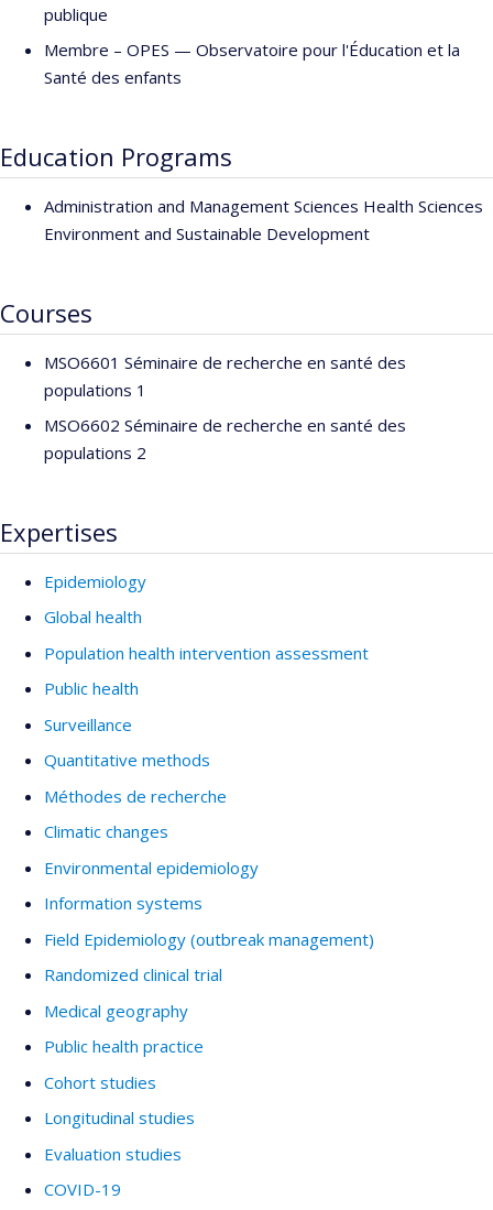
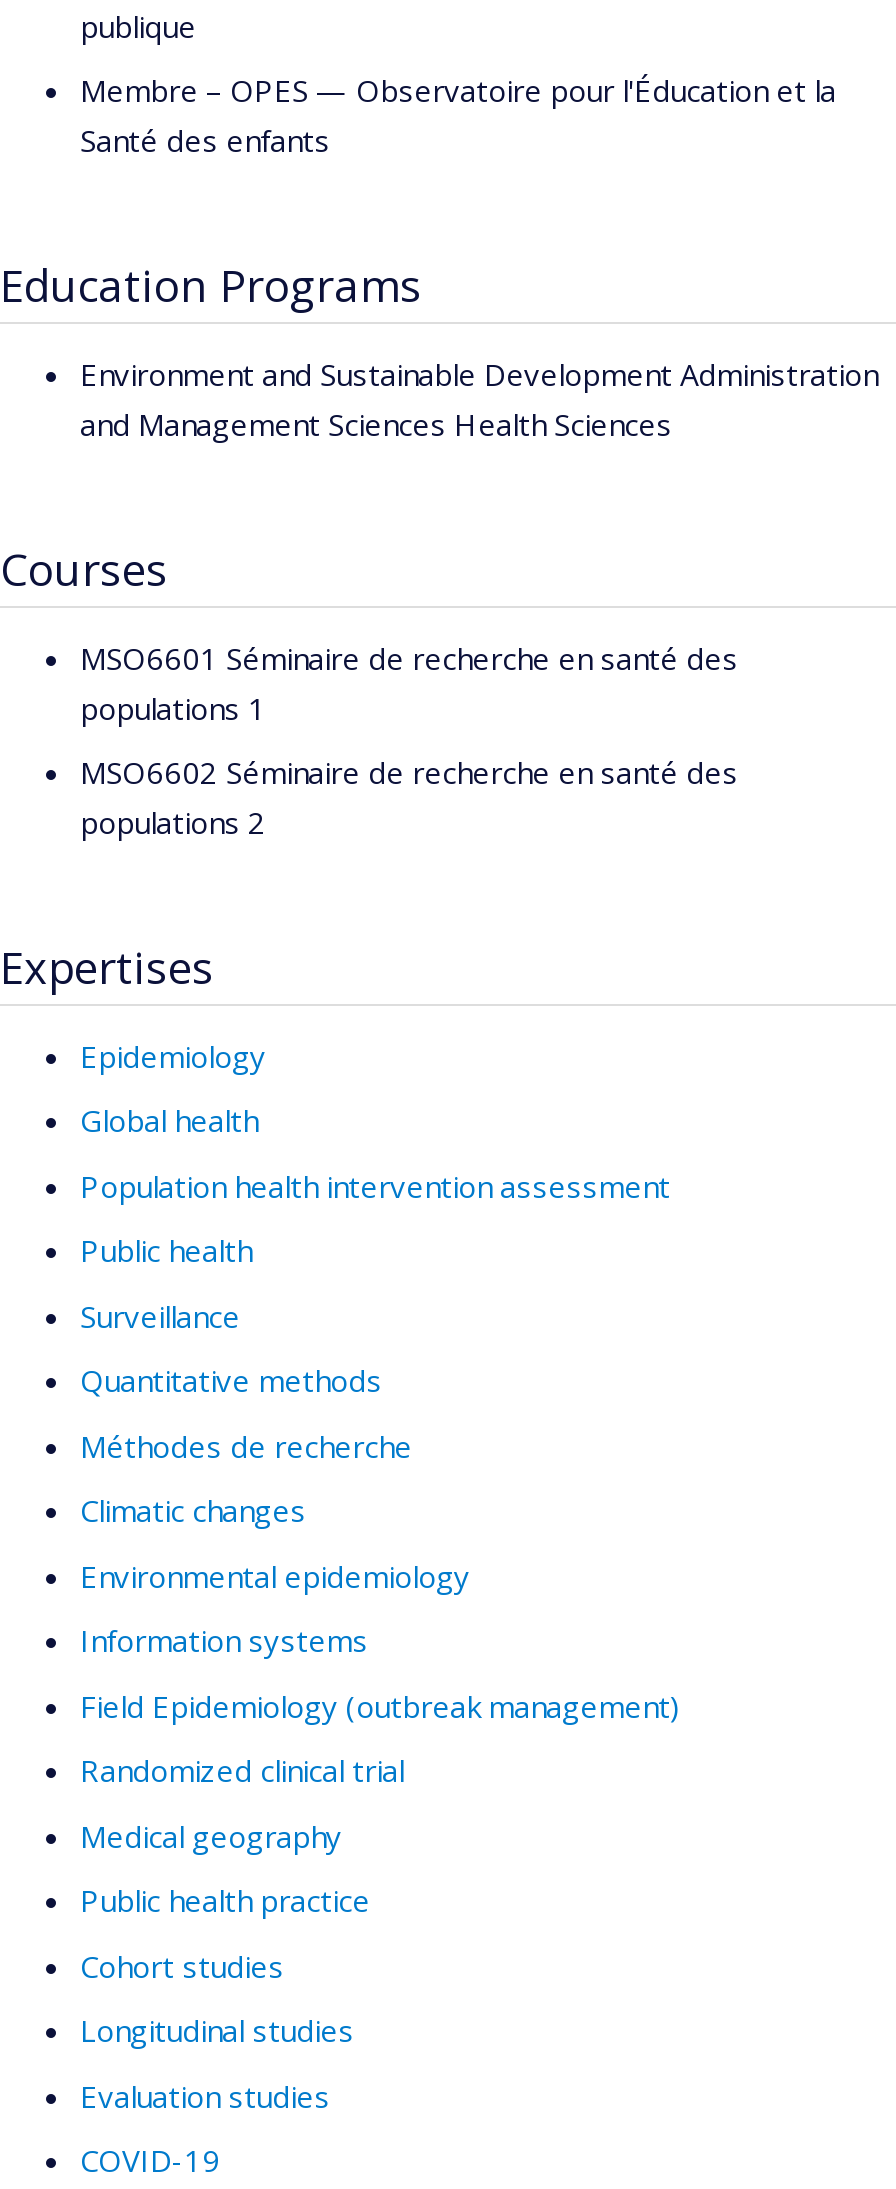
[44,195,483,244] Administration and Management Sciences Health Sciences | Environment and Sustainable Development -> [80,354,878,444] Environment and Sustainable Development Administration | and Management Sciences Health Sciences

